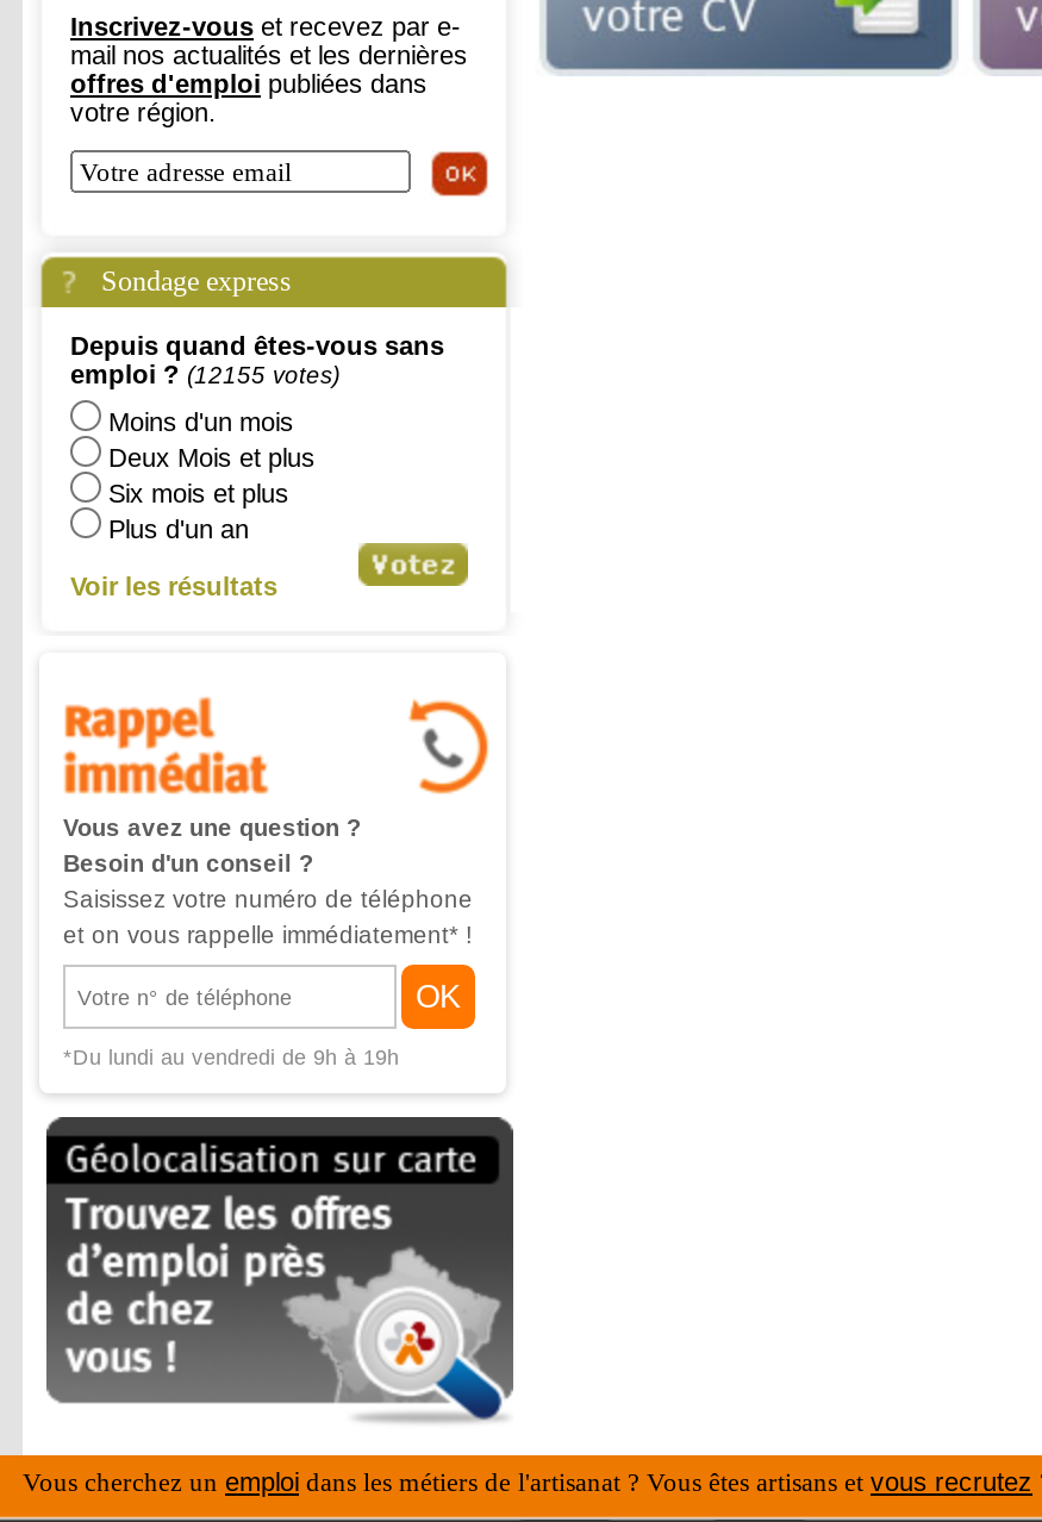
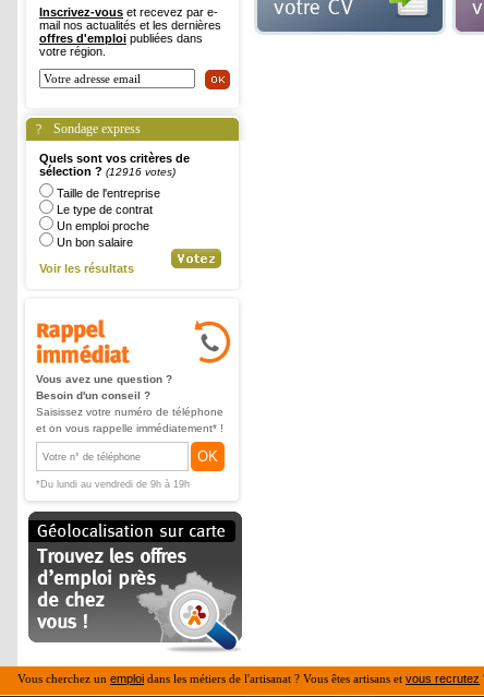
[70,331,444,388] Depuis quand êtes-vous sans | emploi ? (12155 votes) -> [39,152,190,178] Quels sont vos critères de | sélection ? (12916 votes)
[108,407,316,543] Moins d'un mois | Deux Mois et plus | Six mois et plus | Plus d'un an -> [57,187,160,249] Taille de l'entreprise | Le type de contrat | Un emploi proche | Un bon salaire

